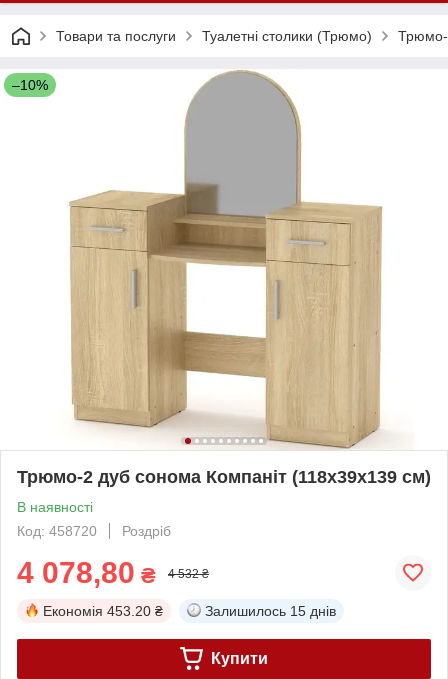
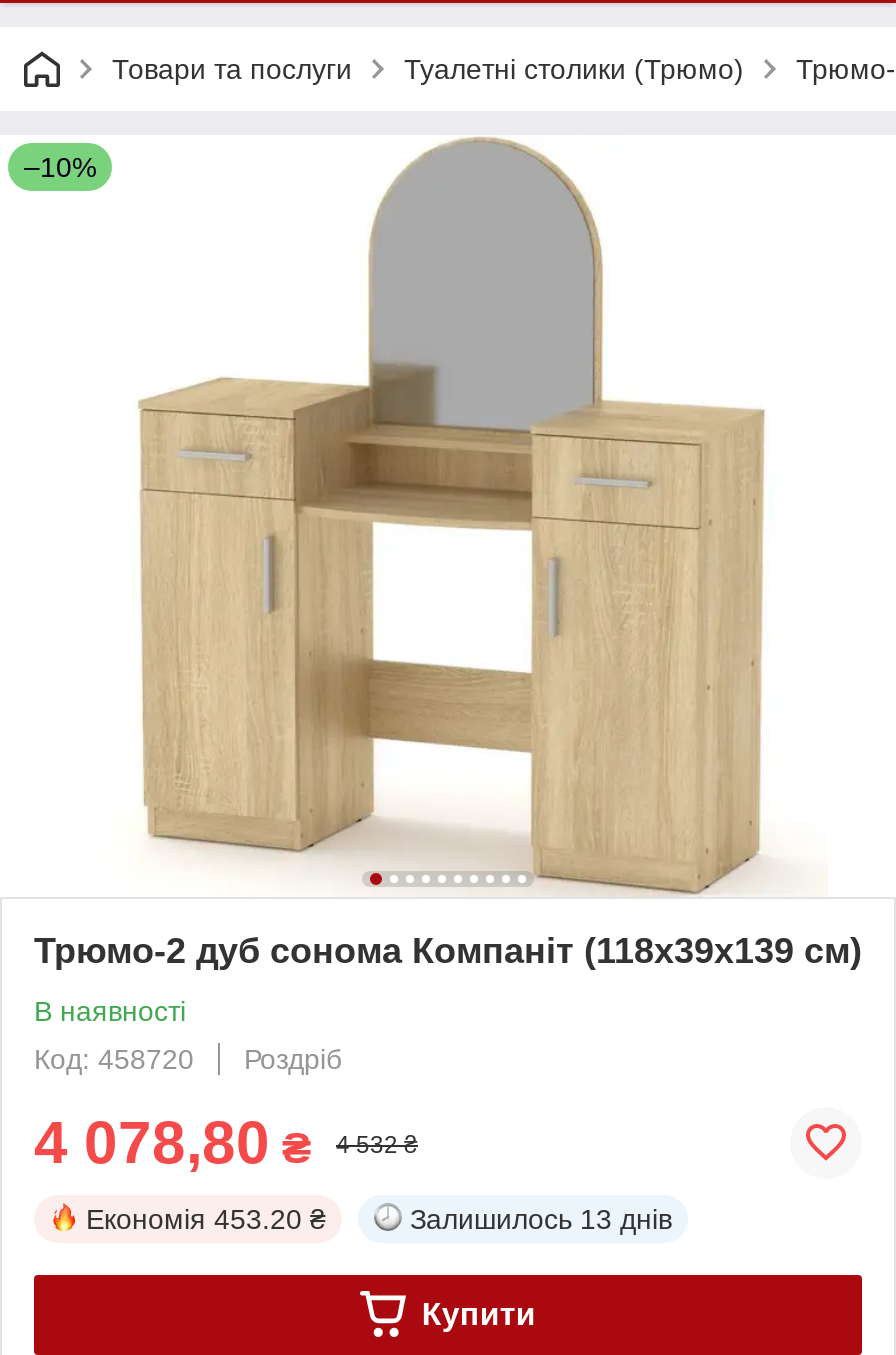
[205,603,336,619] Залишилось 15 днів -> [410,1203,672,1235] Залишилось 13 днів

